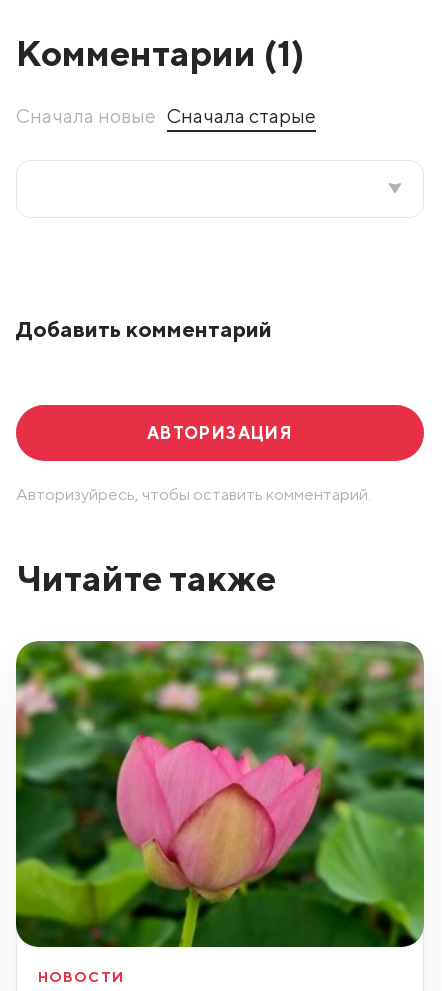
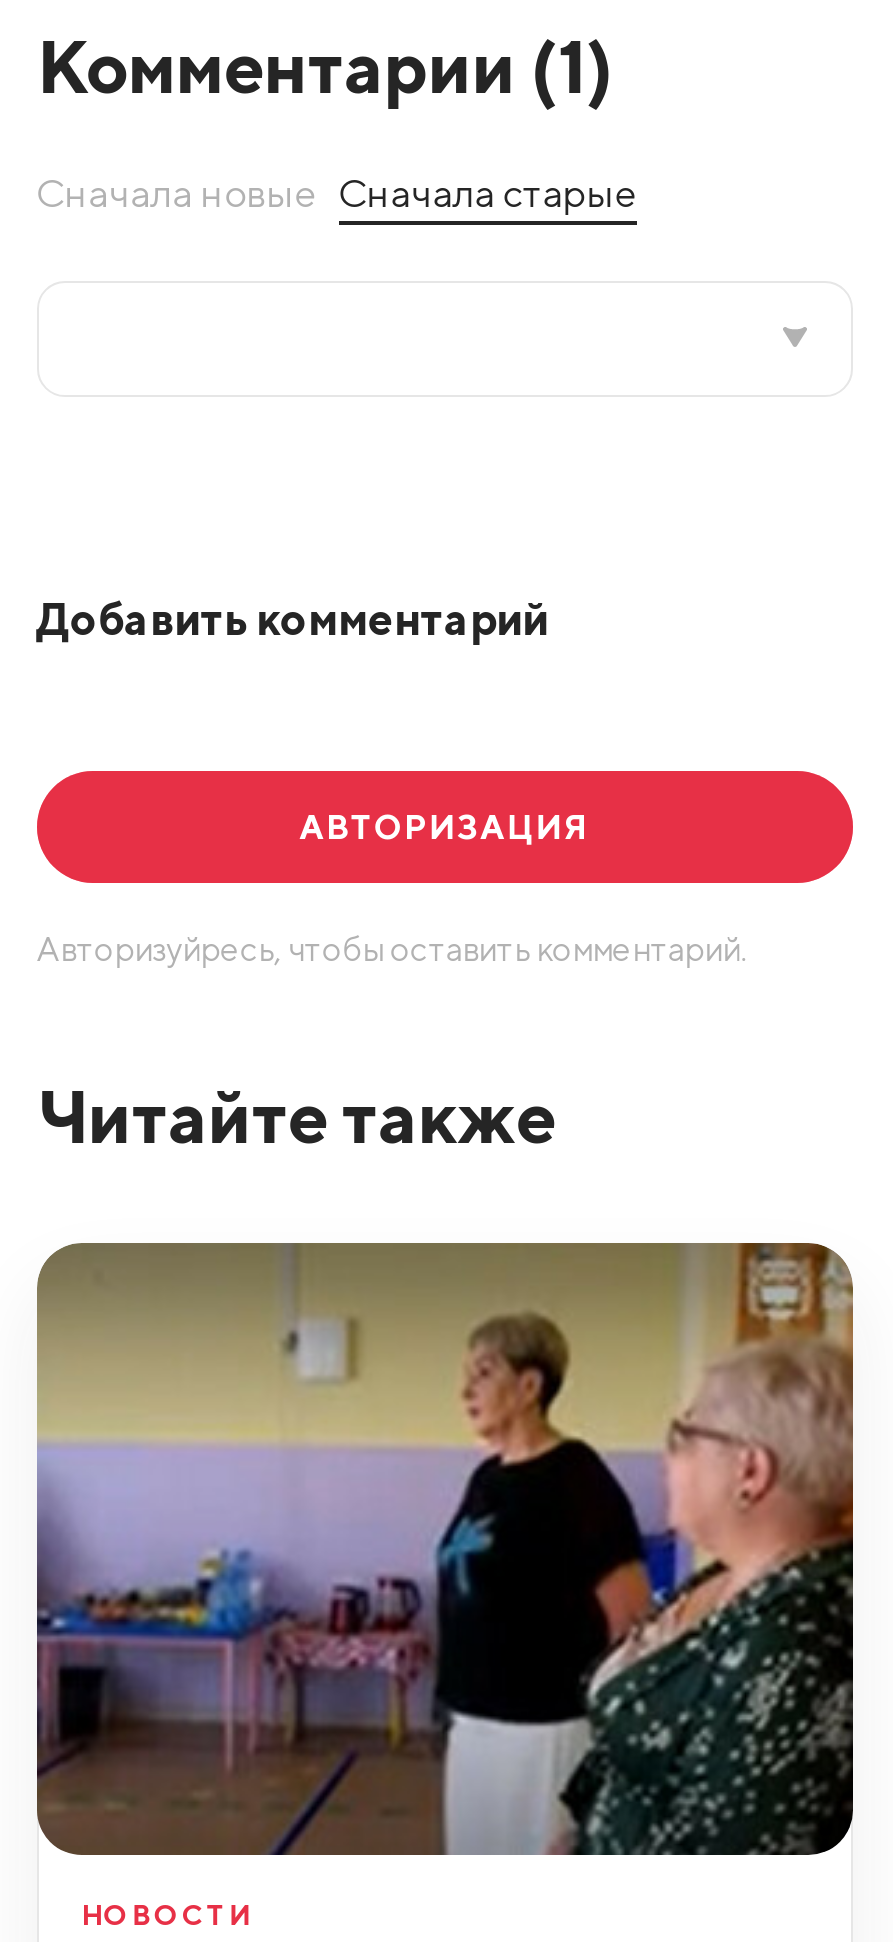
[15,641,425,948] [image] -> [35,1243,855,1857] [image]

